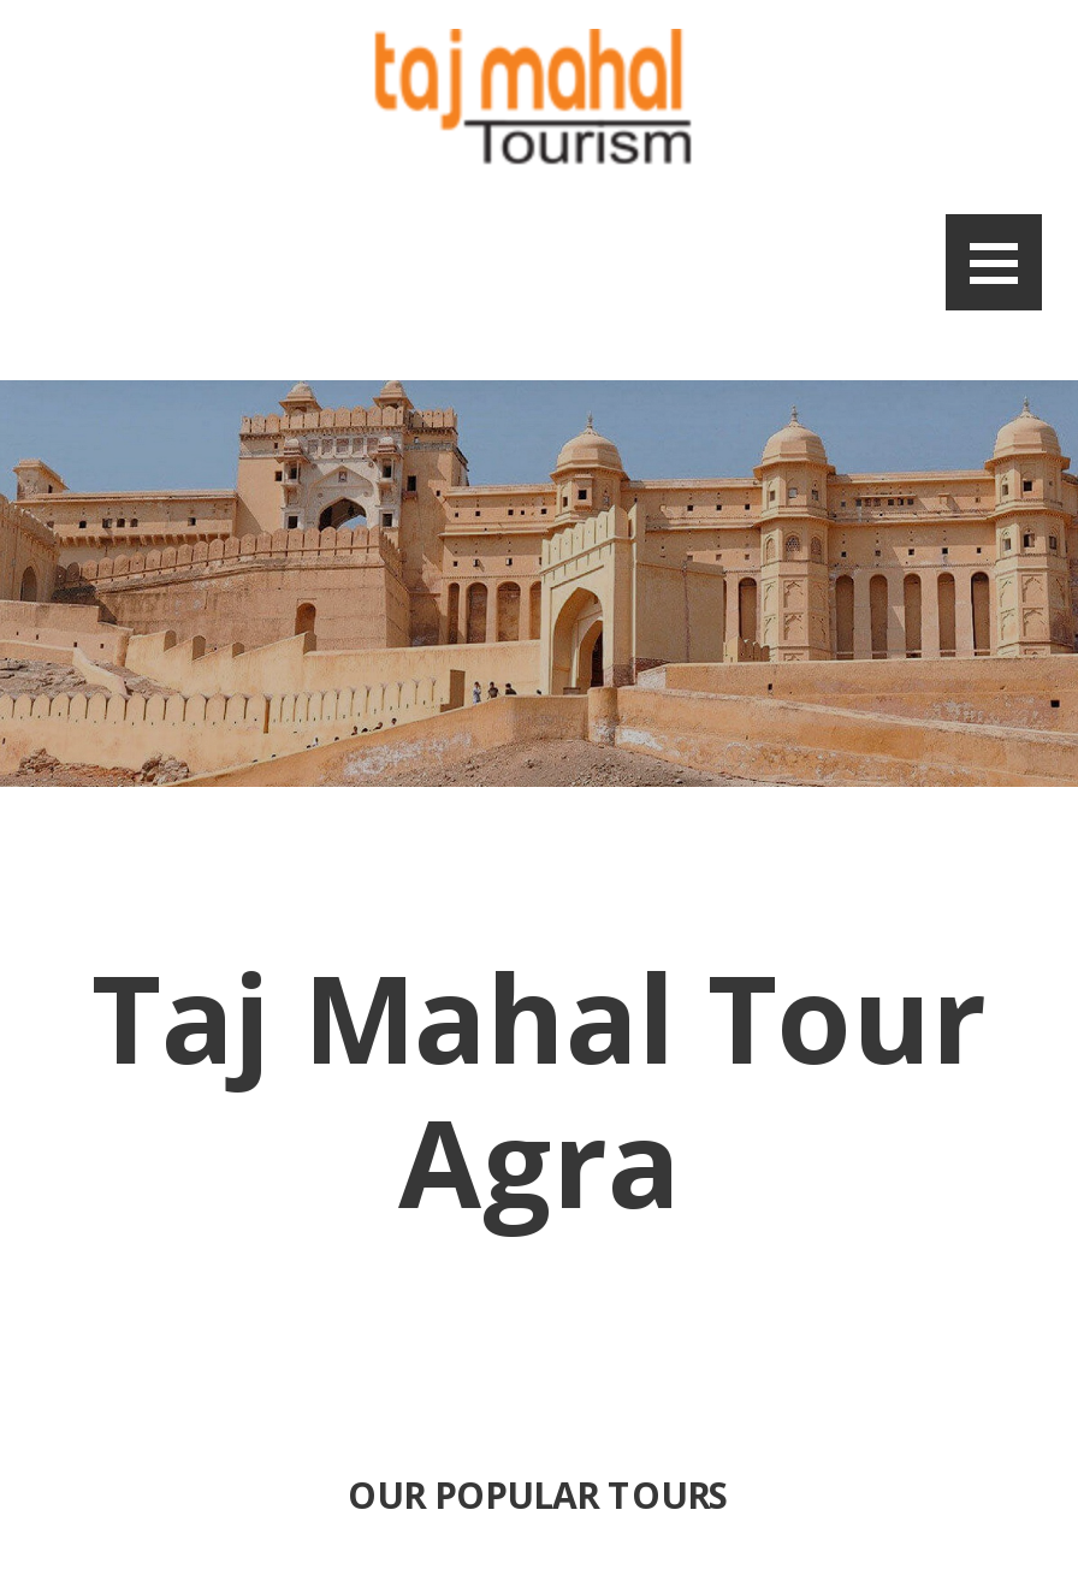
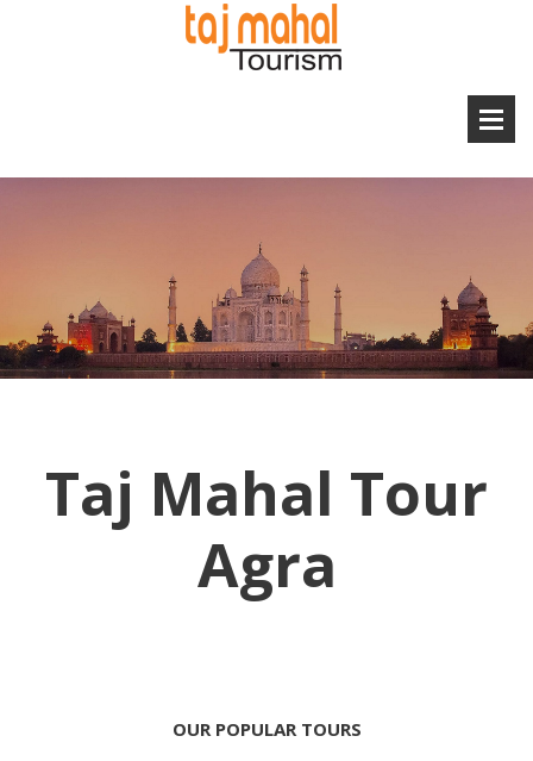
[7,380,1071,789] [image] -> [4,177,529,380] [image]

